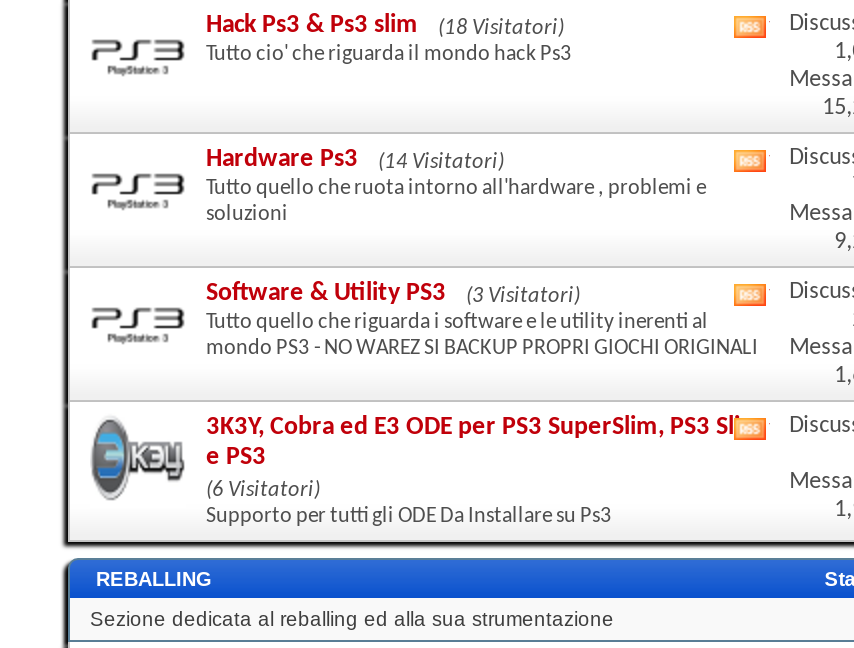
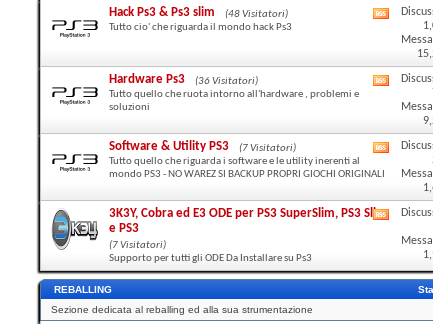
[206,12,564,40] Hack Ps3 & Ps3 slim (18 Visitatori) -> [109,6,288,20] Hack Ps3 & Ps3 slim (48 Visitatori)
[206,146,504,174] Hardware Ps3 (14 Visitatori) -> [109,73,258,87] Hardware Ps3 (36 Visitatori)
[206,280,580,308] Software & Utility PS3 (3 Visitatori) -> [109,140,296,154] Software & Utility PS3 (7 Visitatori)
[206,480,320,502] (6 Visitatori) -> [109,240,166,251] (7 Visitatori)

